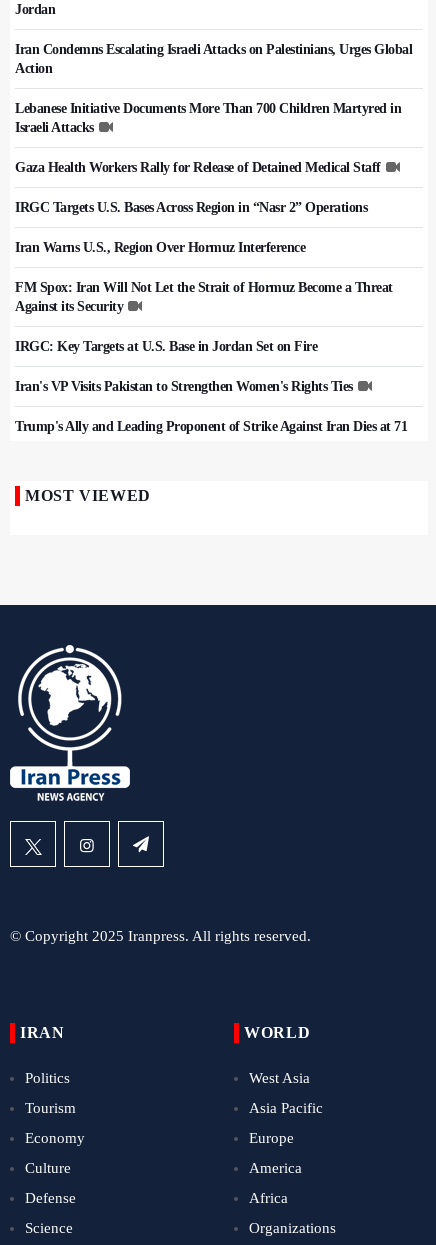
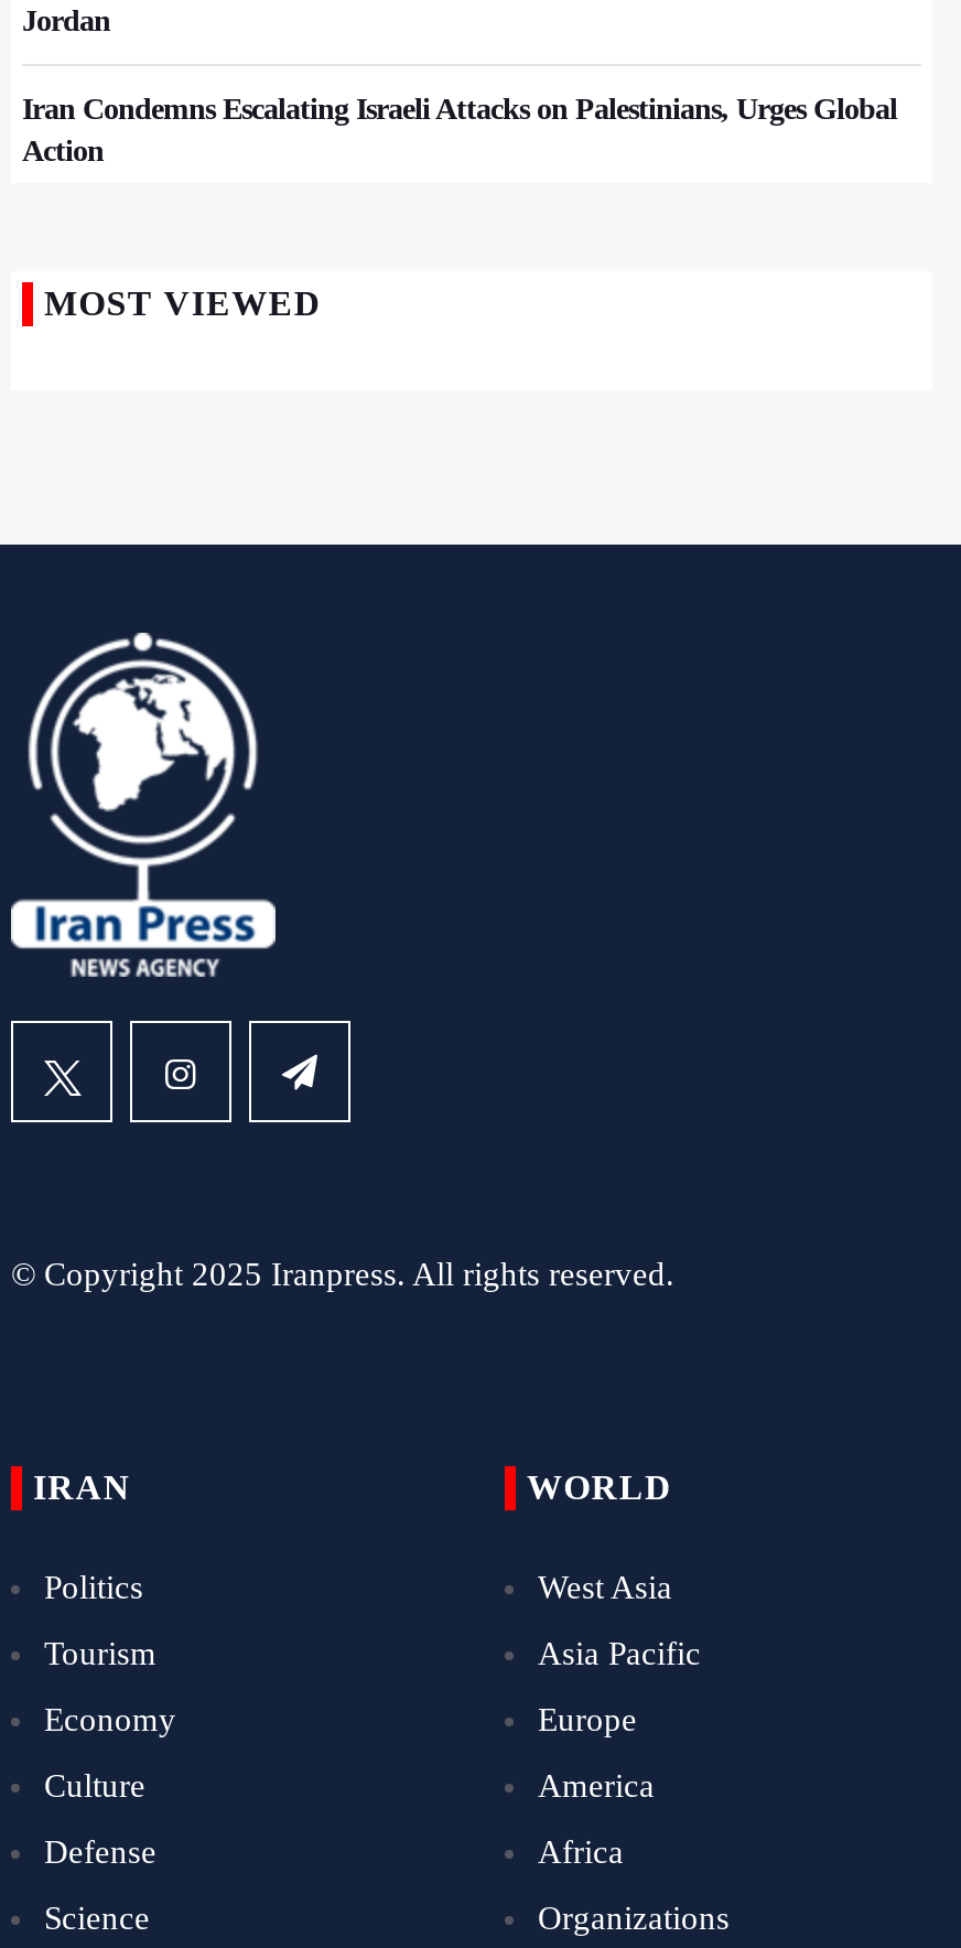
[15,101,407,434] Lebanese Initiative Documents More Than 700 Children Martyred in | Israeli Attacks | Gaza Health Workers Rally for Release of Detained Medical Staff | IRGC Targets U.S. Bases Across Region in “Nasr 2” Operations | Iran Warns U.S., Region Over Hormuz Interference | FM Spox: Iran Will Not Let the Strait of Hormuz Become a Threat | Against its Security | IRGC: Key Targets at U.S. Base in Jordan Set on Fire | Iran's VP Visits Pakistan to Strengthen Women's Rights Ties | Trump's Ally and Leading Proponent of Strike Against Iran Dies at 71 -> none

